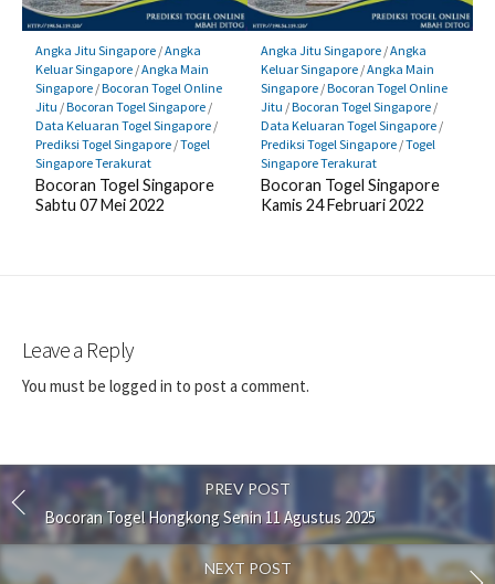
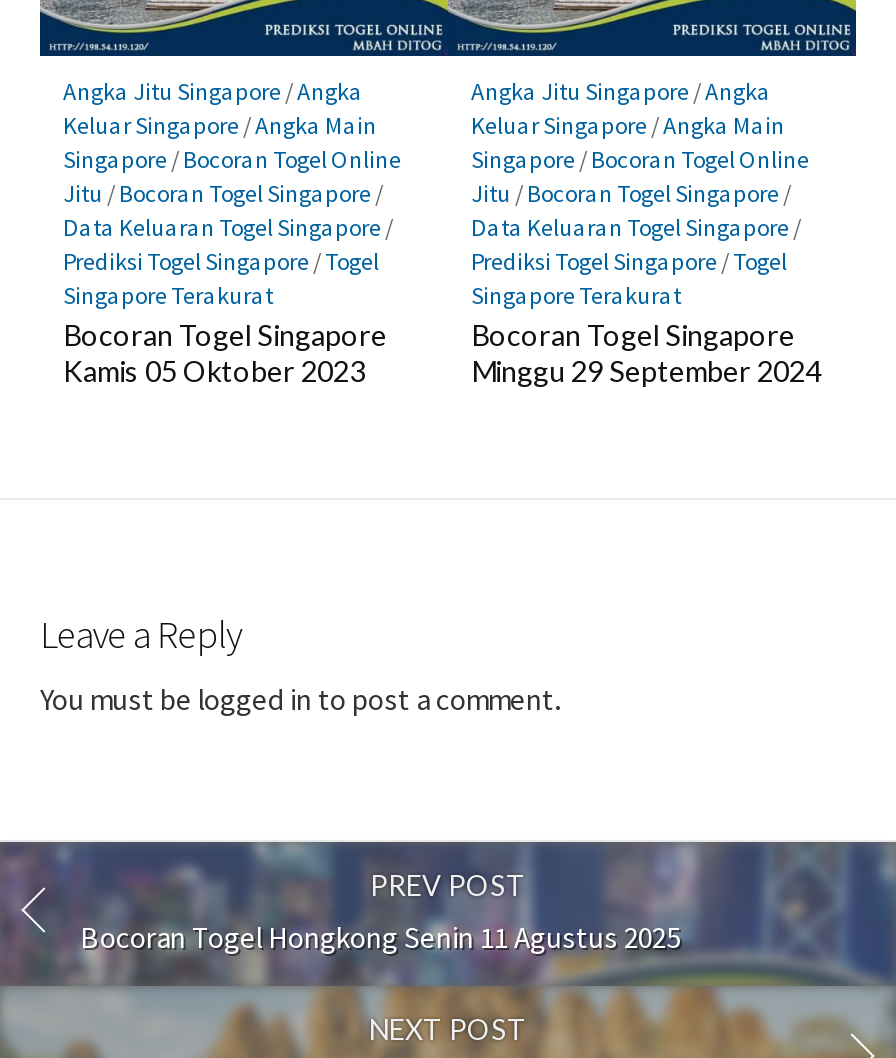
[35,195,164,214] Sabtu 07 Mei 2022 -> [63,353,365,387] Kamis 05 Oktober 2023
[260,195,424,214] Kamis 24 Februari 2022 -> [471,353,821,387] Minggu 29 September 2024

